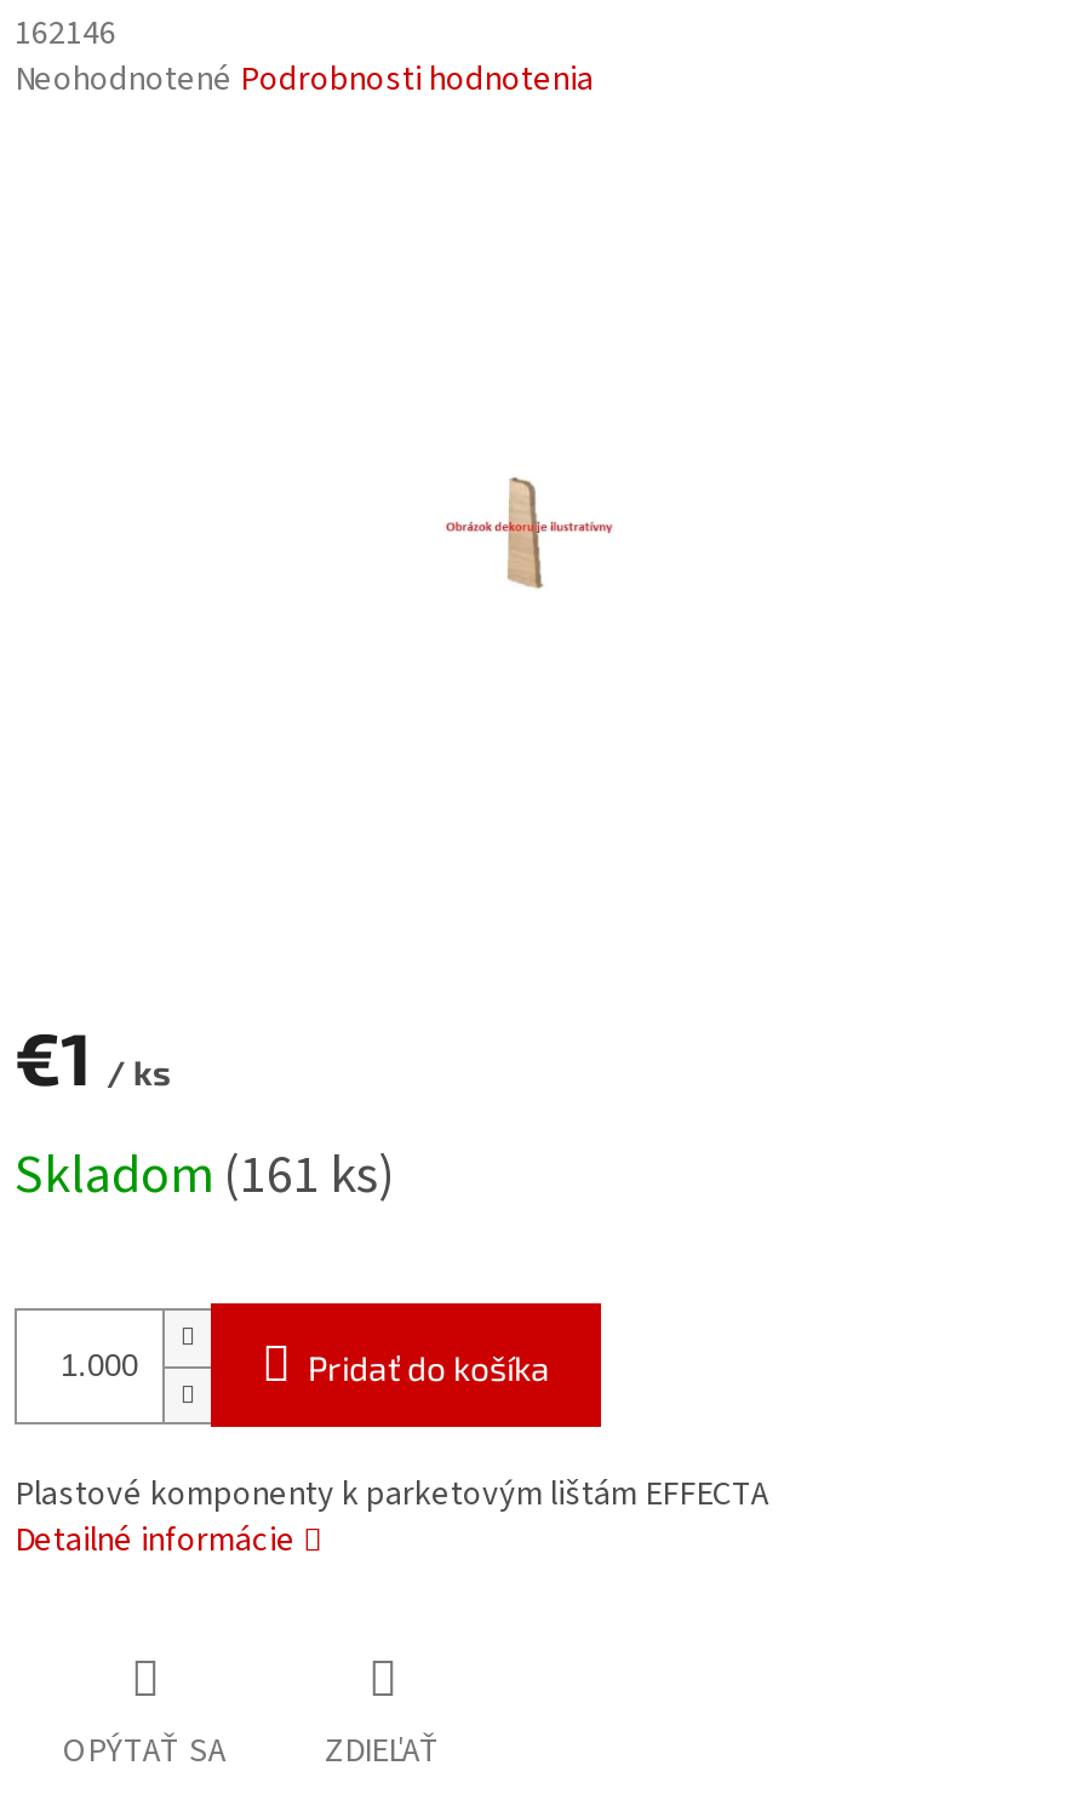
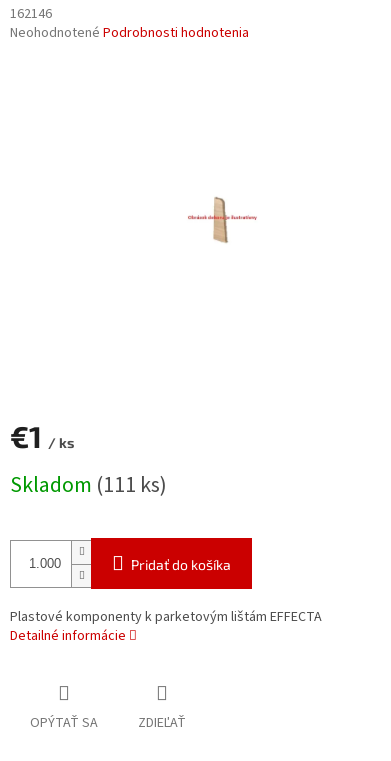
[15,1137,395,1215] Skladom (161 ks) -> [10,469,167,501] Skladom (111 ks)

